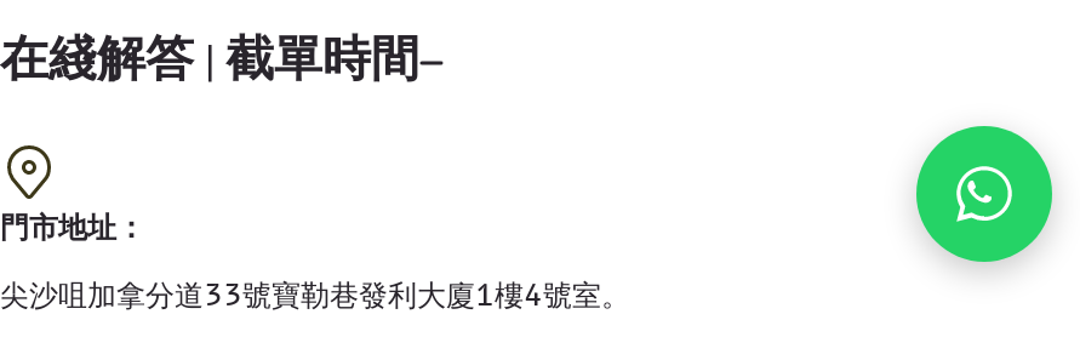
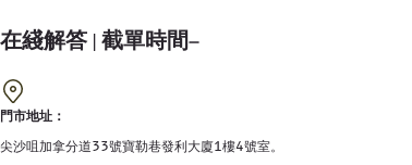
[912,124,1057,269] [image] -> none

